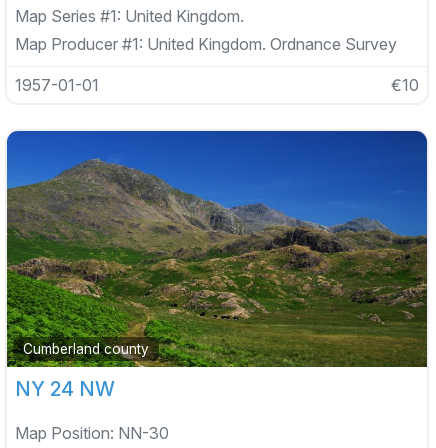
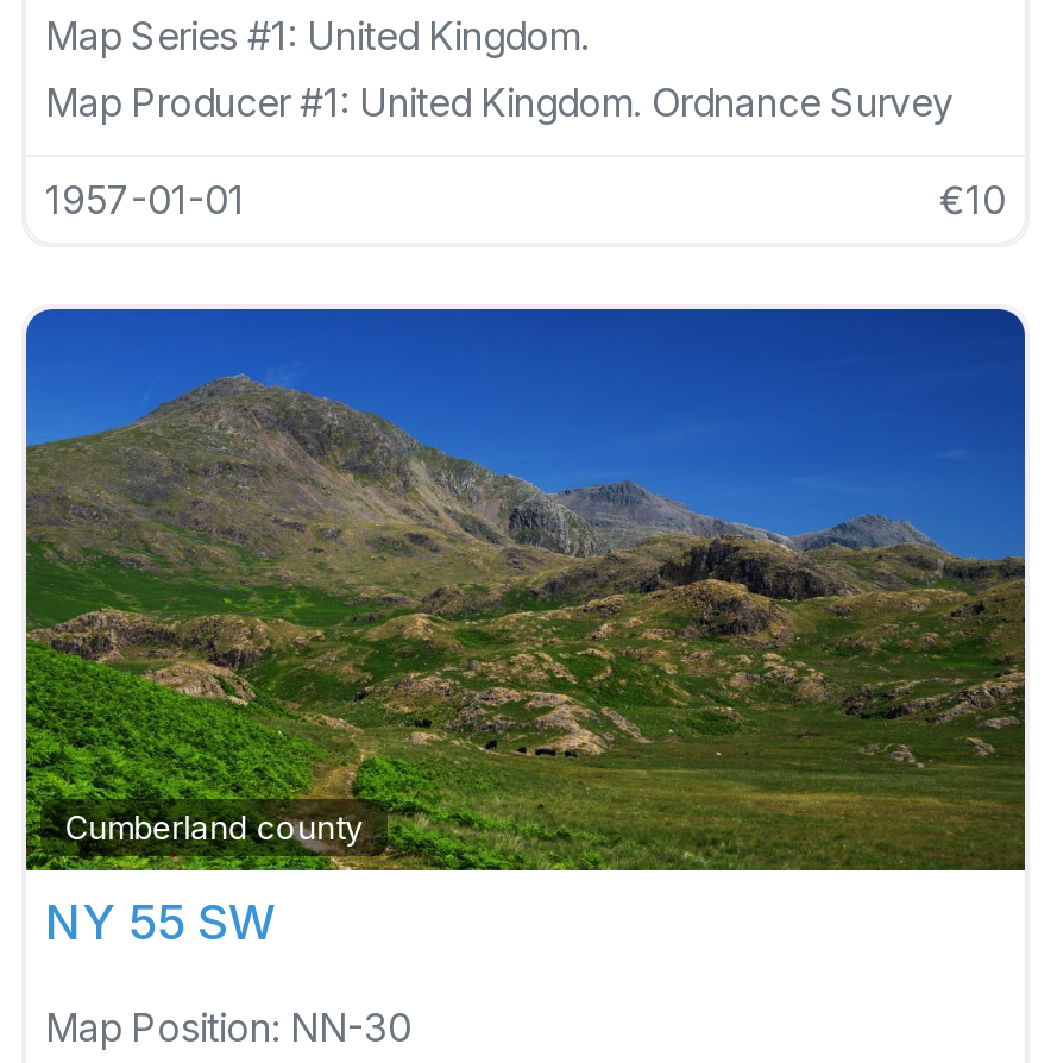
[15,377,115,401] NY 24 NW -> [45,895,276,952] NY 55 SW

